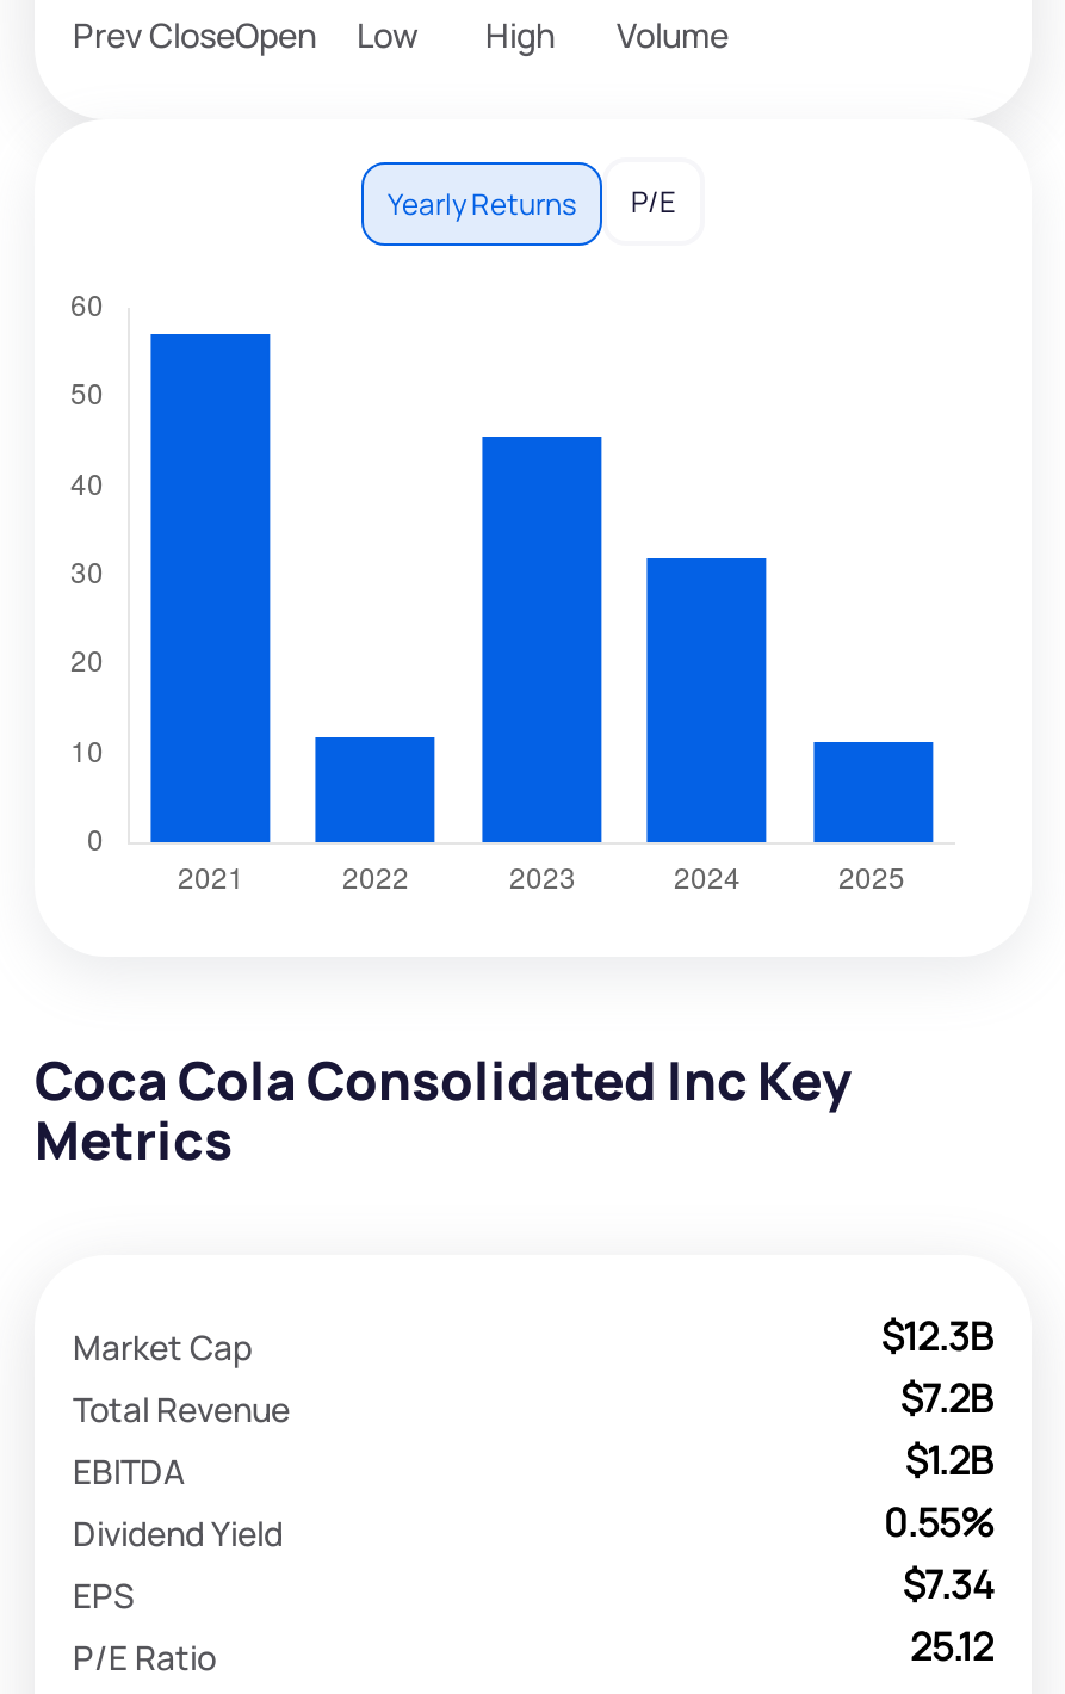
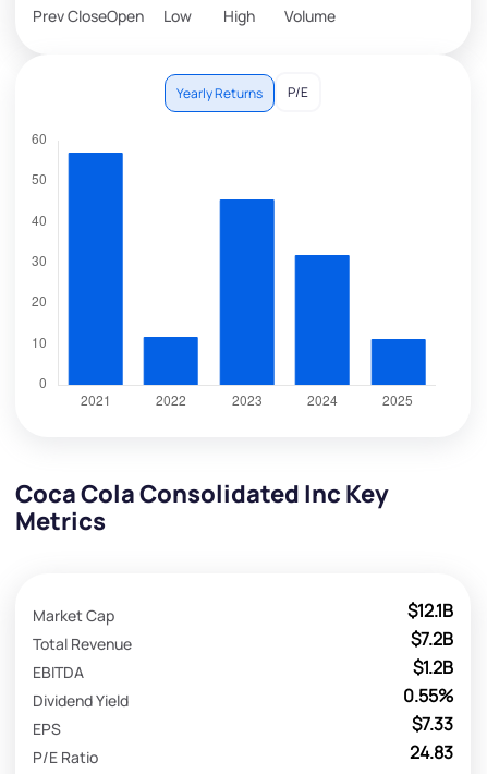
[881,1311,993,1364] $12.3B -> [407,599,453,623] $12.1B
[903,1559,993,1612] $7.34 -> [412,712,453,736] $7.33
[910,1621,993,1674] 25.12 -> [410,741,453,765] 24.83

